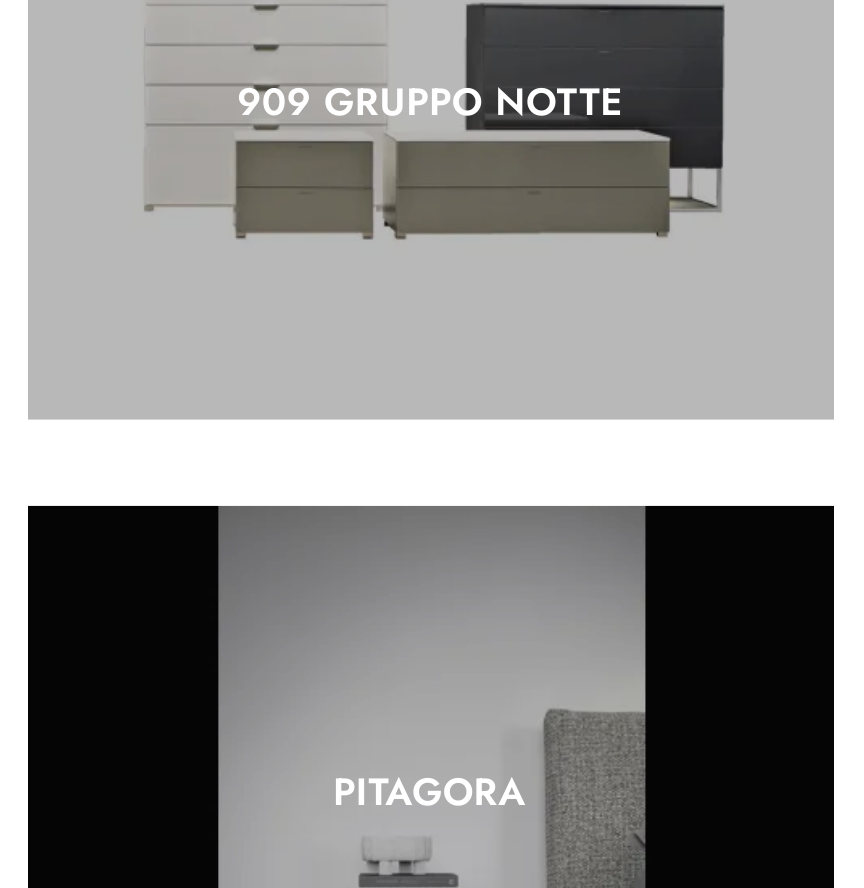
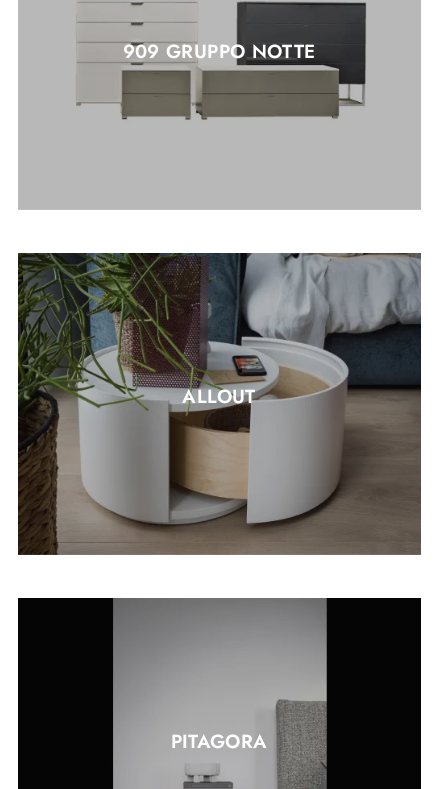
none -> [18,252,421,555] [image] | ALLOUT

